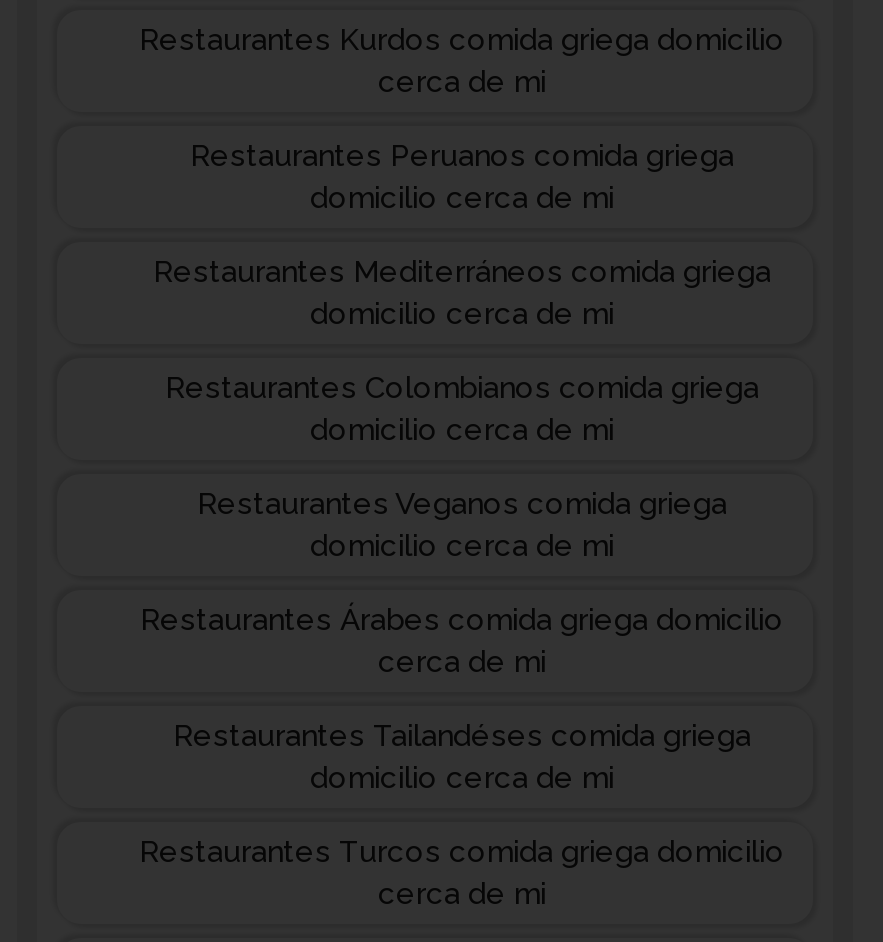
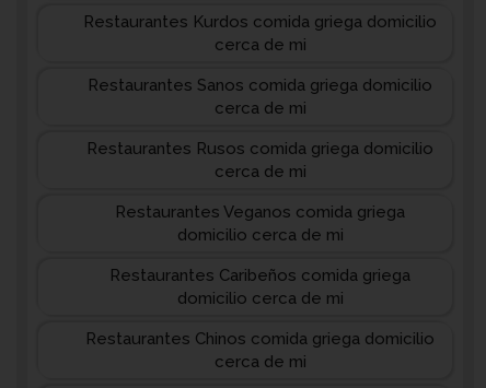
[153,138,771,448] Restaurantes Peruanos comida griega | domicilio cerca de mi | Restaurantes Mediterráneos comida griega | domicilio cerca de mi | Restaurantes Colombianos comida griega | domicilio cerca de mi -> [86,75,433,181] Restaurantes Sanos comida griega domicilio | cerca de mi | Restaurantes Rusos comida griega domicilio | cerca de mi
[140,602,784,754] Restaurantes Árabes comida griega domicilio | cerca de mi | Restaurantes Tailandéses comida griega -> [109,266,410,285] Restaurantes Caribeños comida griega
[139,834,785,870] Restaurantes Turcos comida griega domicilio -> [85,329,435,349] Restaurantes Chinos comida griega domicilio

